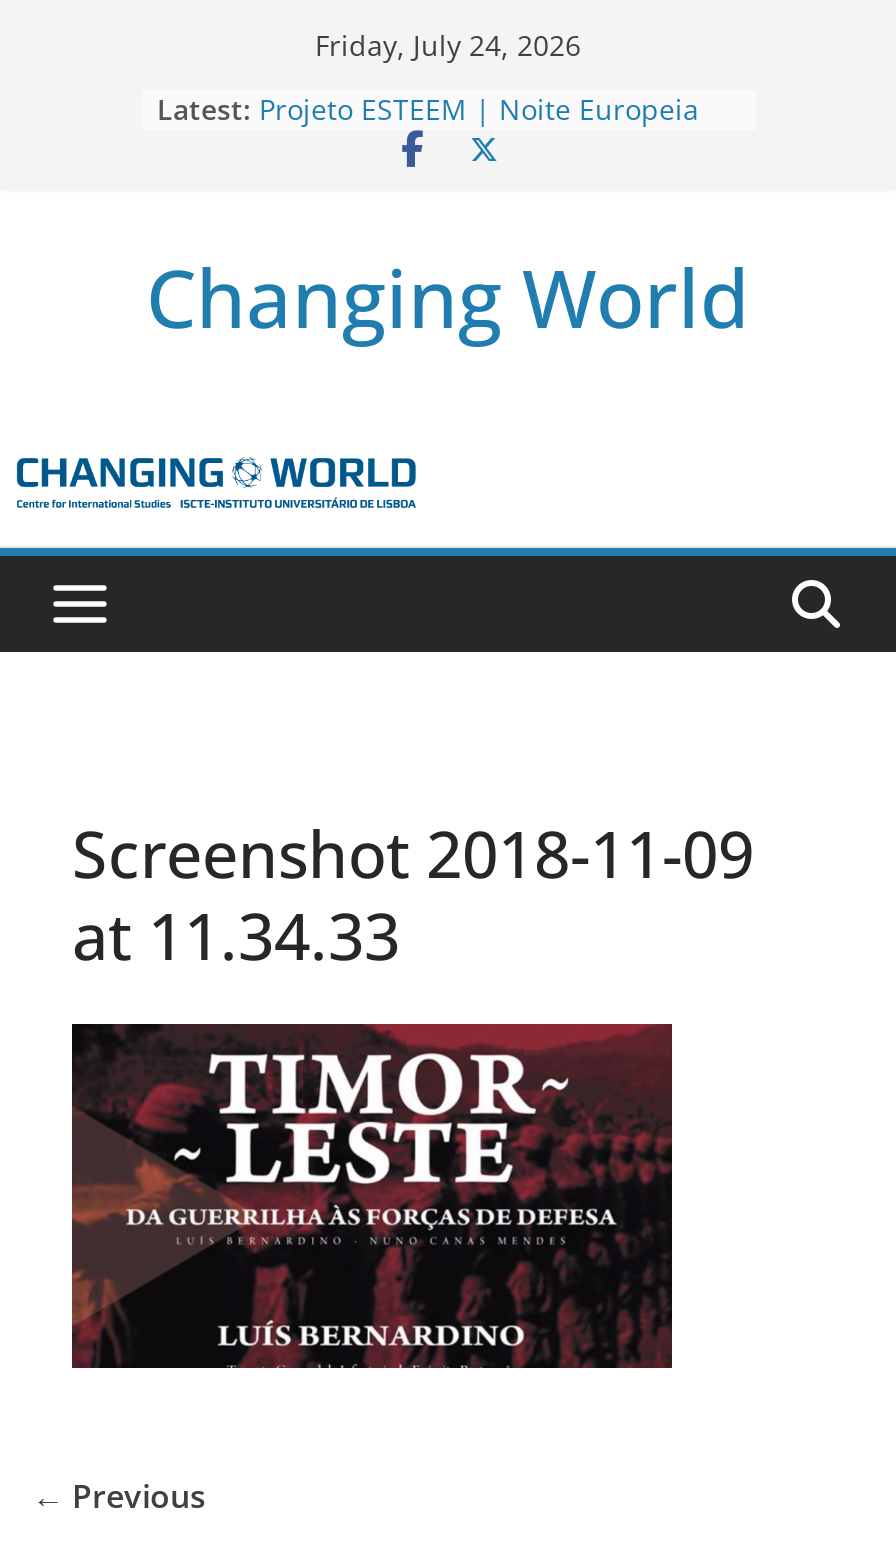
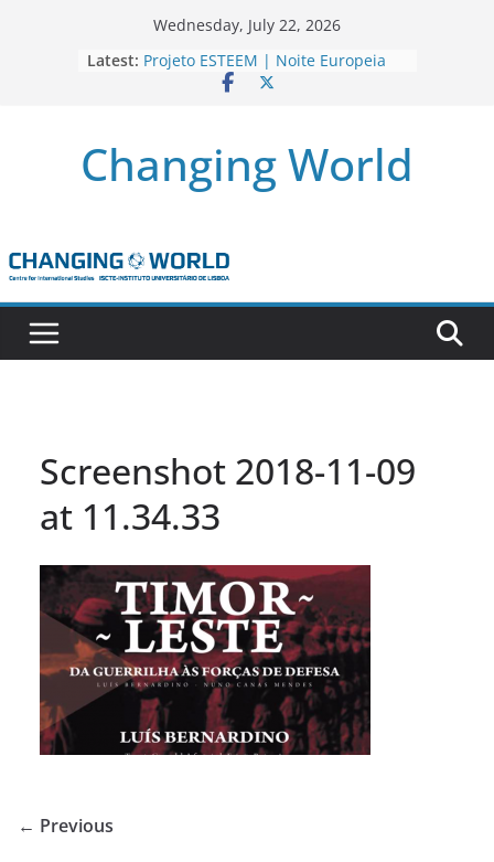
[315,26,581,64] Friday, July 24, 2026 -> [153,14,341,35] Wednesday, July 22, 2026

